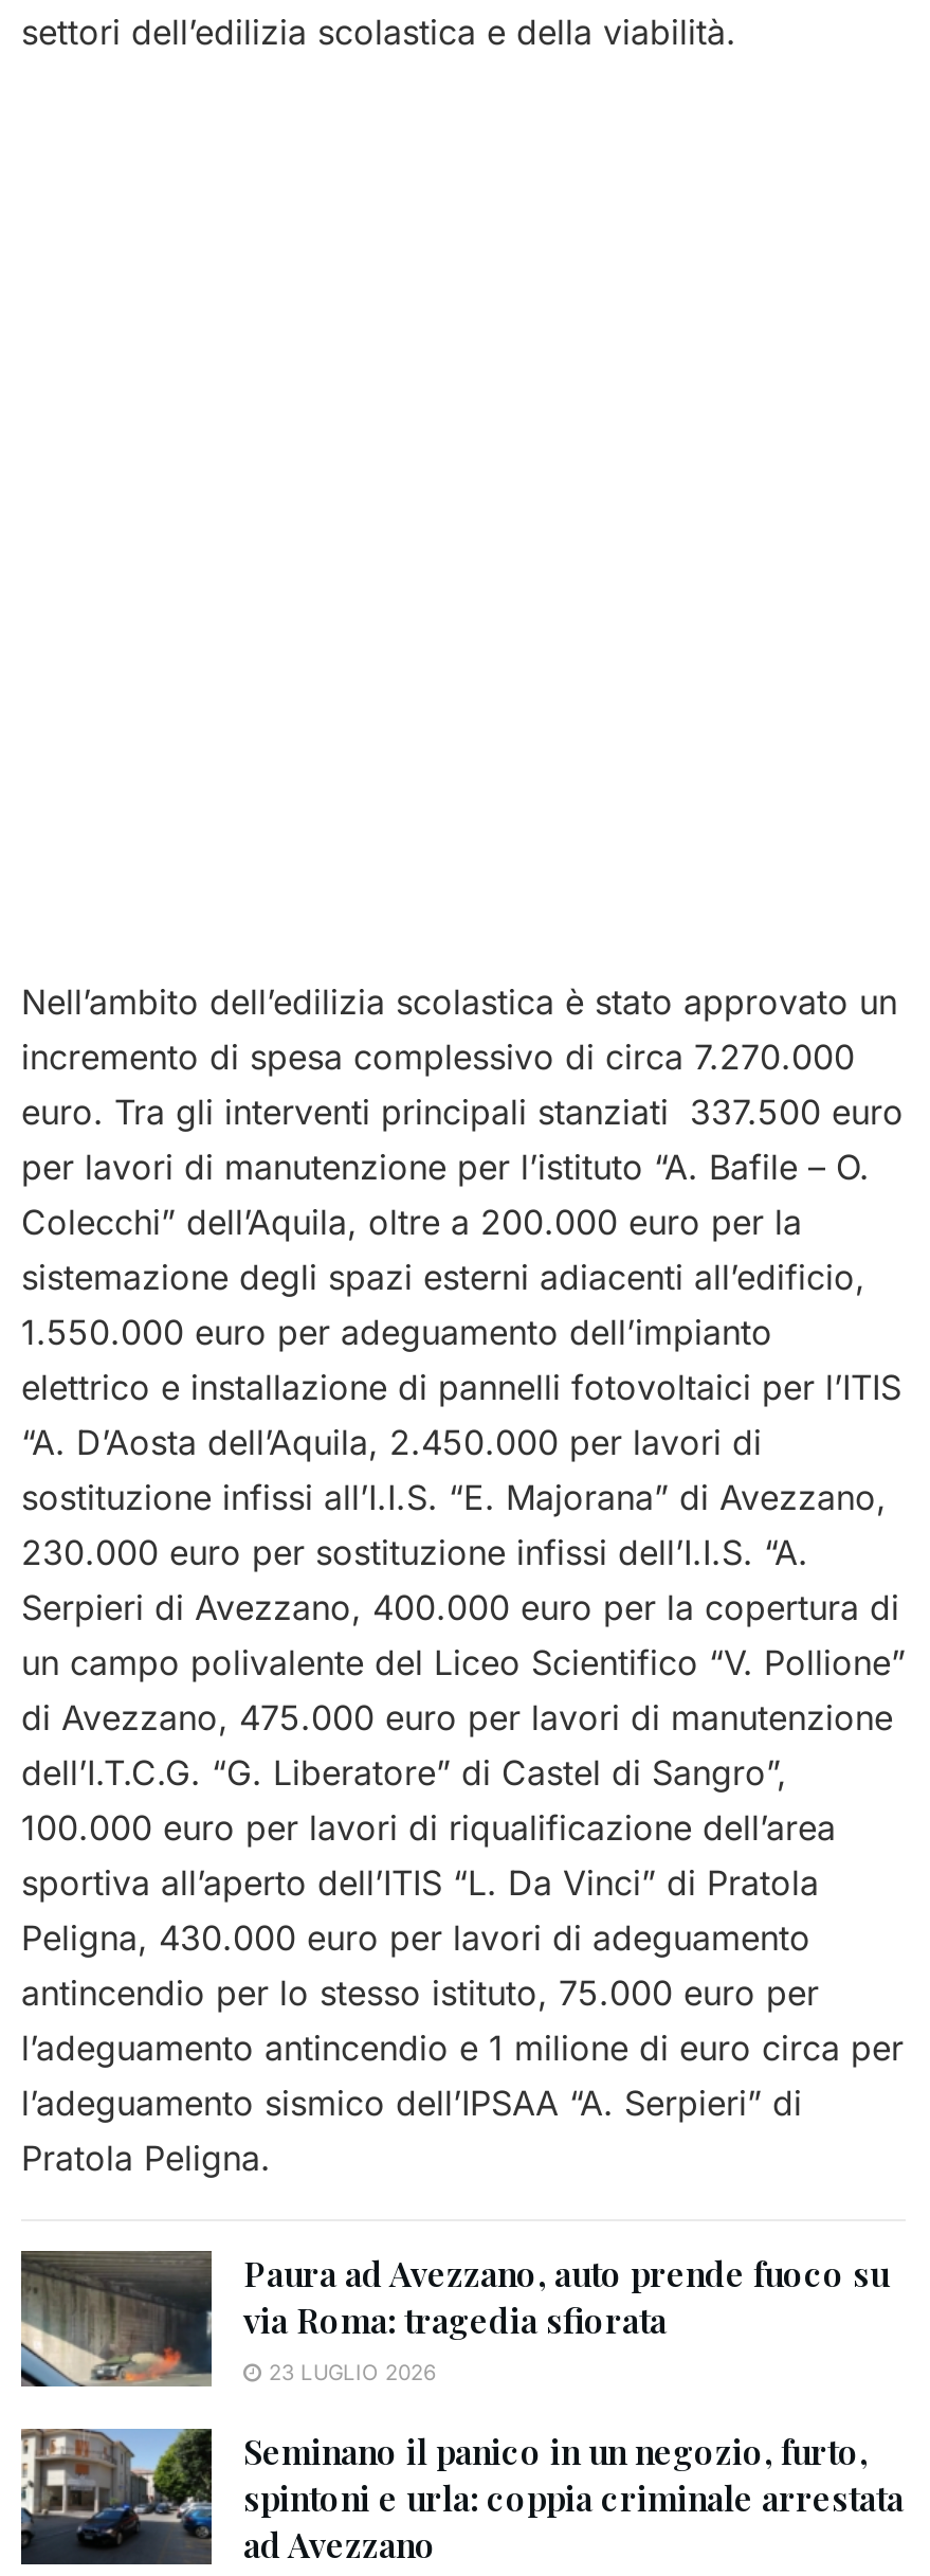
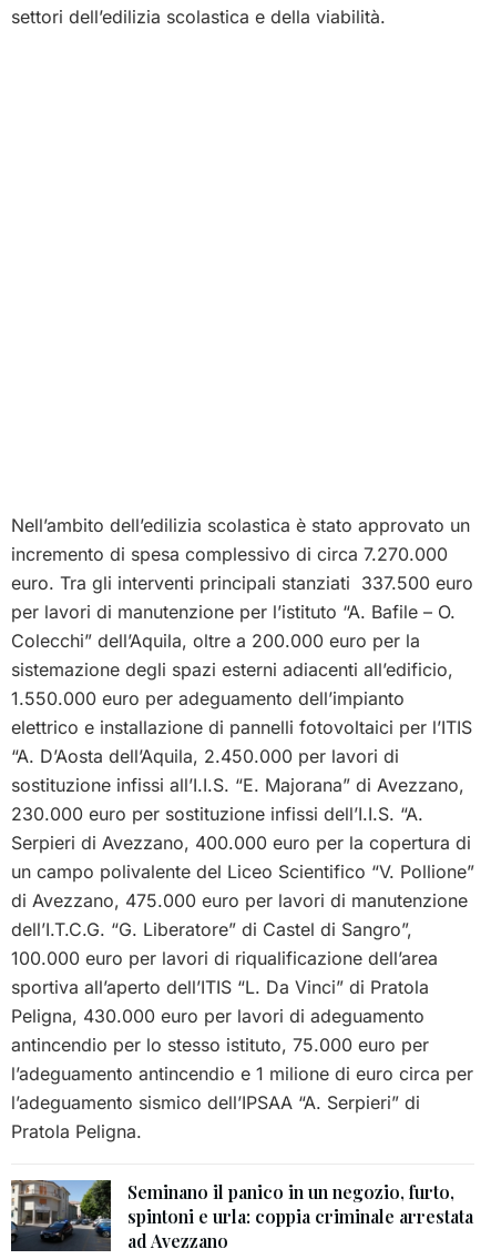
[19,2249,889,2389] [image] | Paura ad Avezzano, auto prende fuoco su | via Roma: tragedia sfiorata | 23 LUGLIO 2026 -> none

